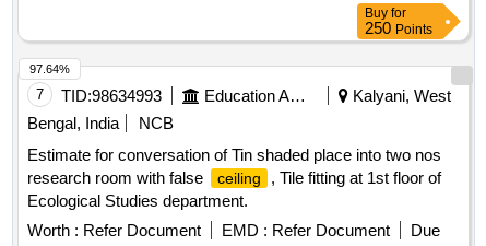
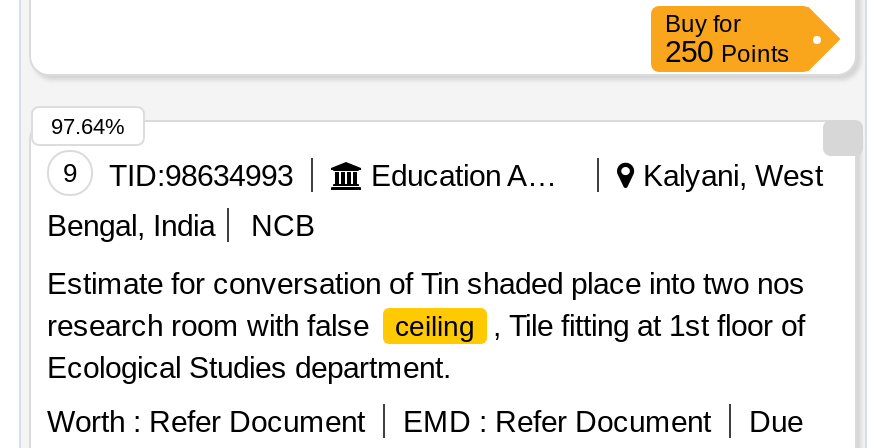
[36,87,162,105] 7 TID:98634993 -> [63,158,293,192] 9 TID:98634993

